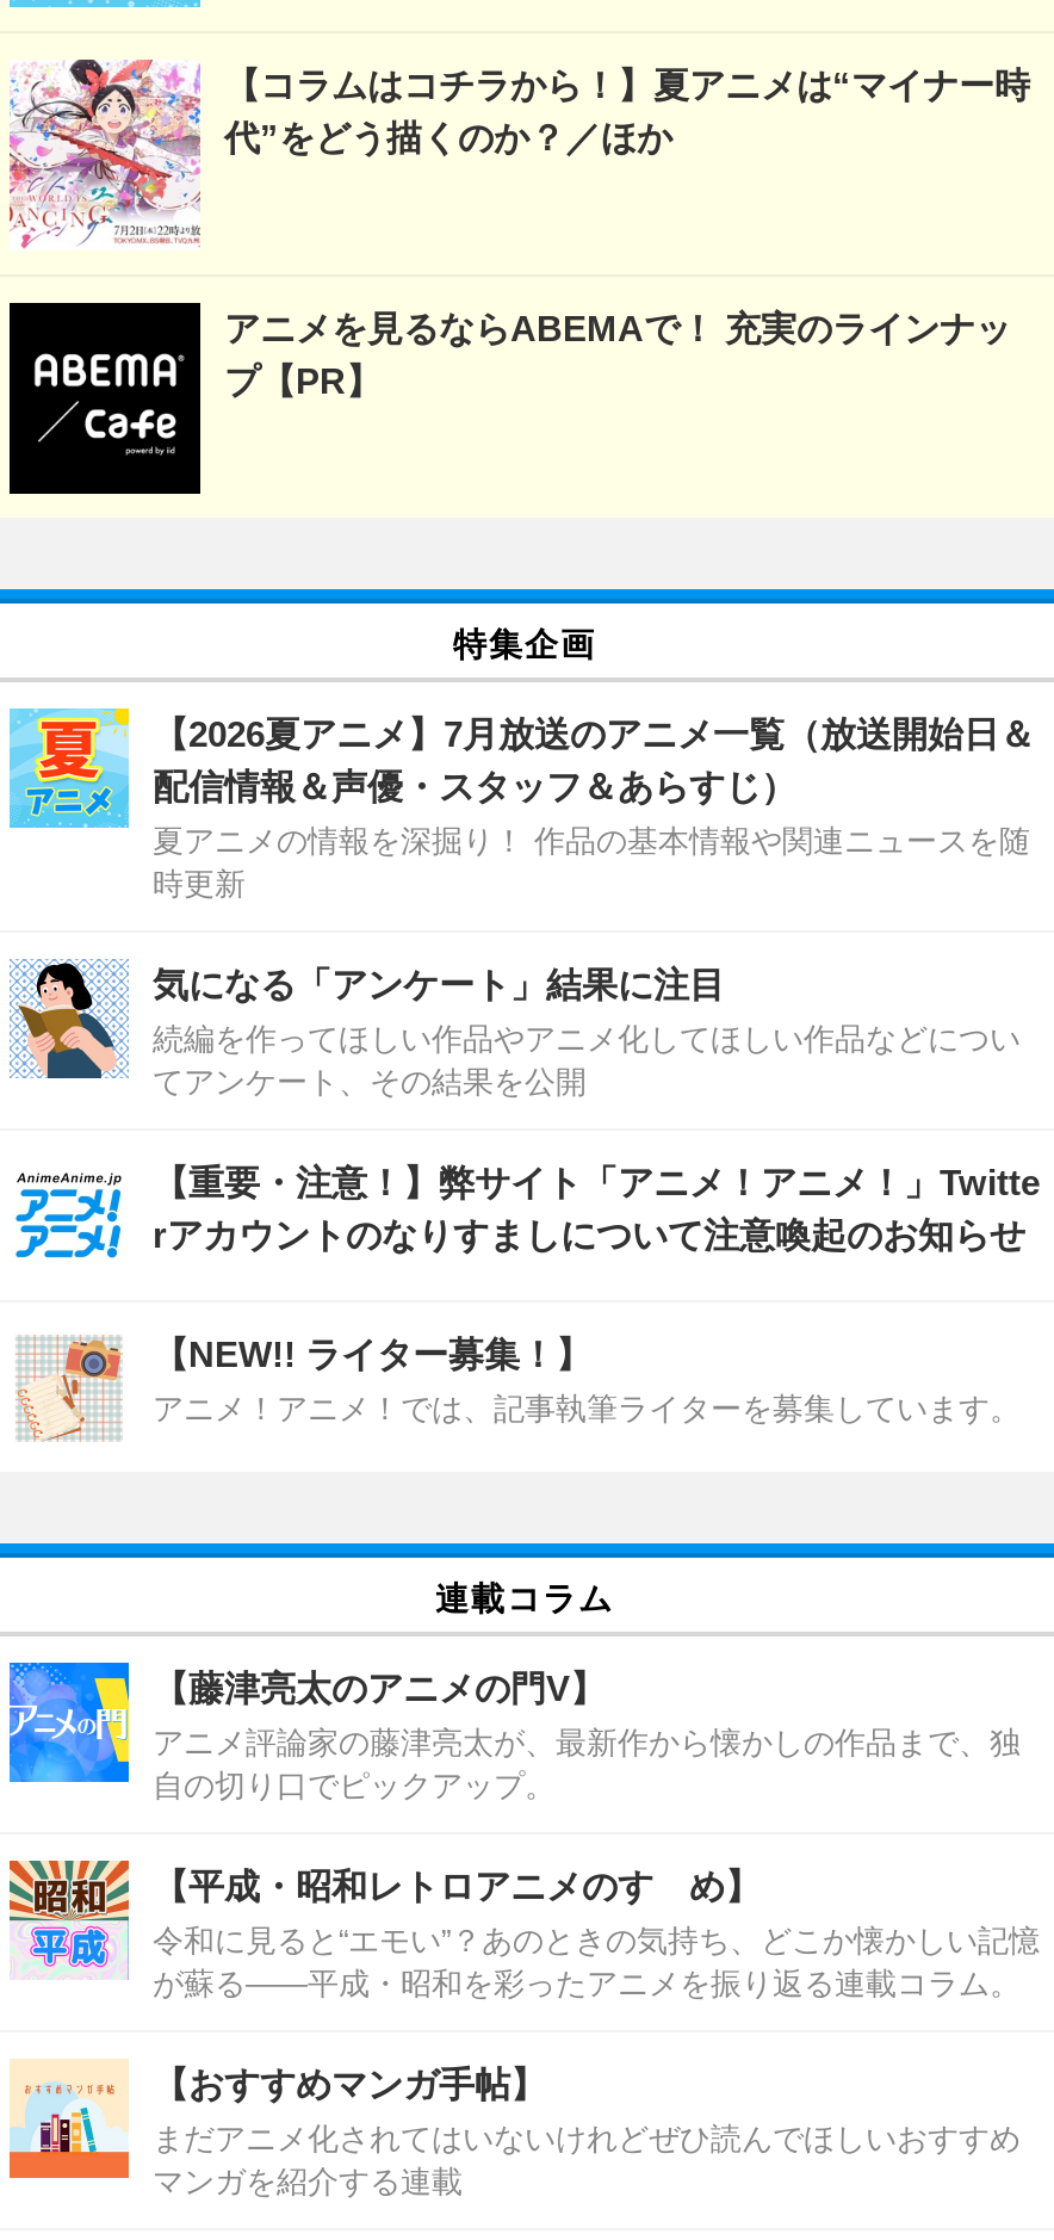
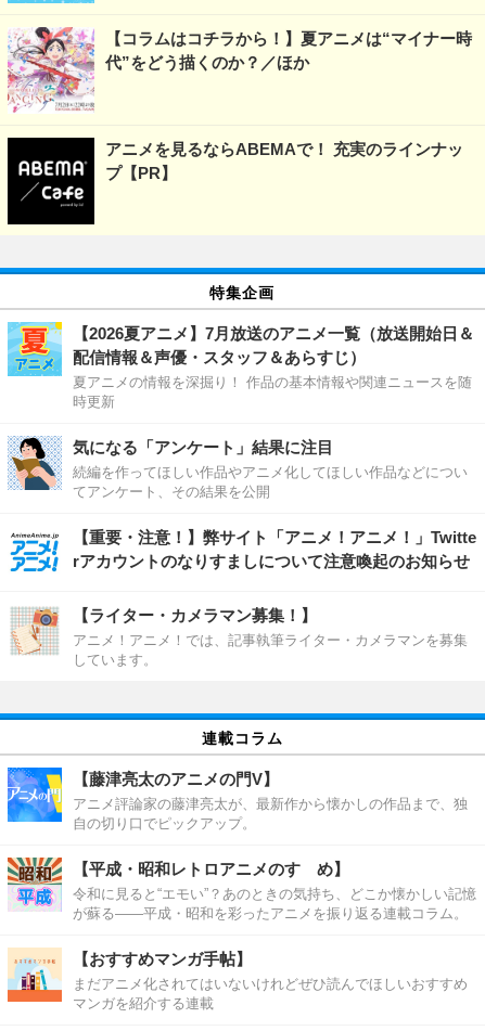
[153,1333,1021,1426] 【NEW!! ライター募集！】 | アニメ！アニメ！では、記事執筆ライターを募集しています。 -> [73,606,468,667] 【ライター・カメラマン募集！】 | アニメ！アニメ！では、記事執筆ライター・カメラマンを募集 | しています。

